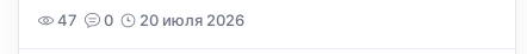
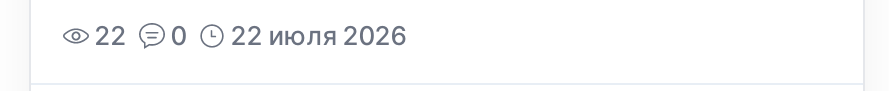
[57,11,77,29] 47 -> [94,19,126,51] 22
[139,11,244,29] 20 июля 2026 -> [231,19,407,51] 22 июля 2026

